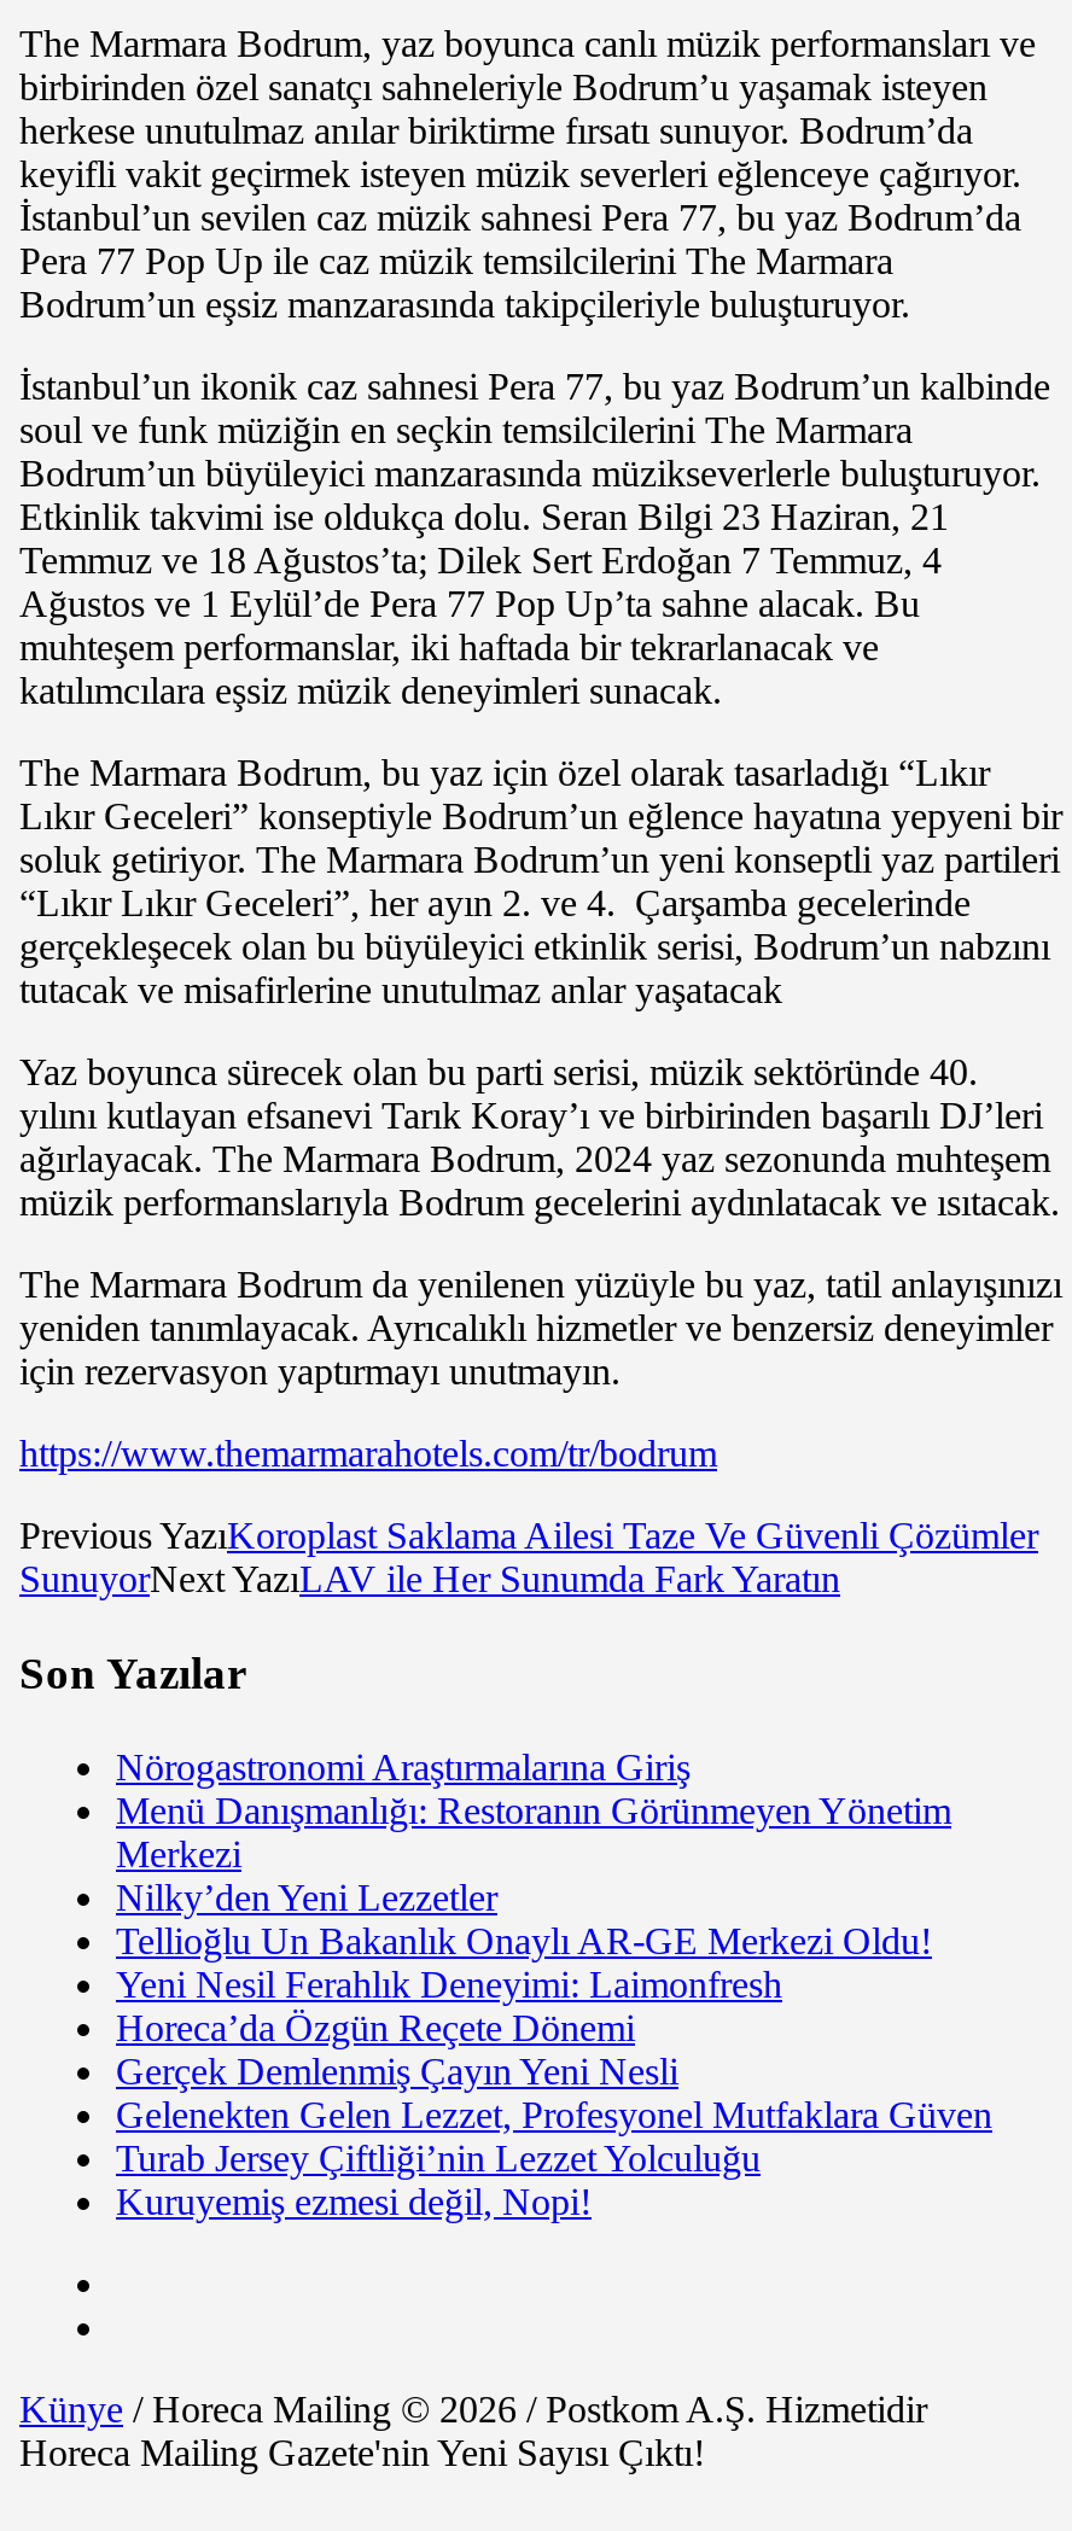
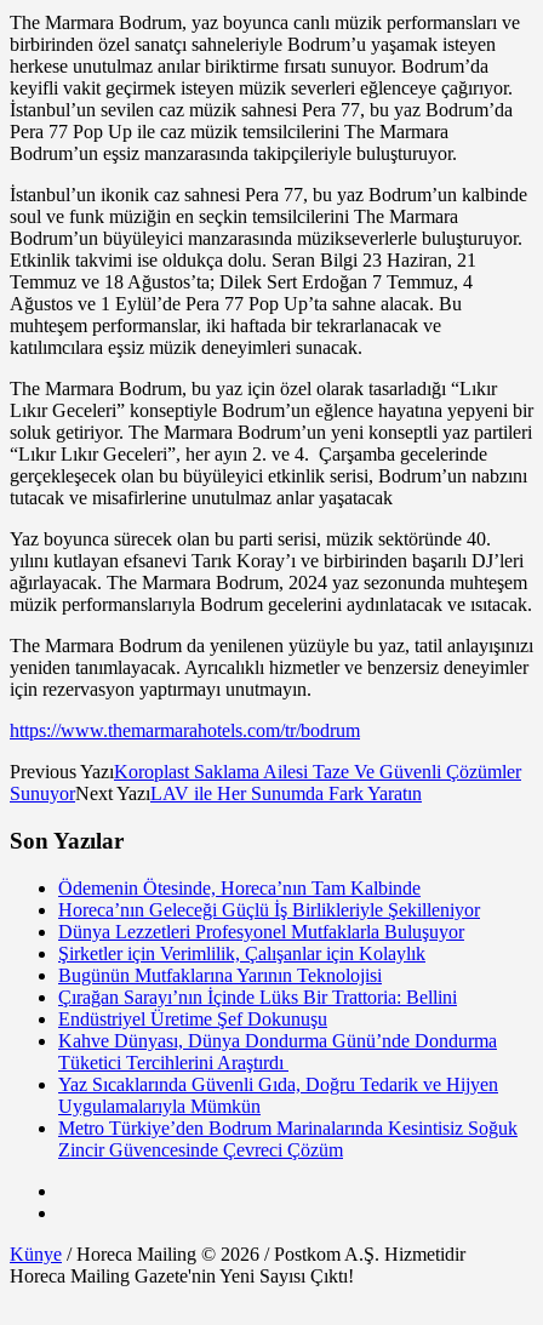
[116,1746,992,2221] Nörogastronomi Araştırmalarına Giriş | Menü Danışmanlığı: Restoranın Görünmeyen Yönetim | Merkezi | Nilky’den Yeni Lezzetler | Tellioğlu Un Bakanlık Onaylı AR-GE Merkezi Oldu! | Yeni Nesil Ferahlık Deneyimi: Laimonfresh | Horeca’da Özgün Reçete Dönemi | Gerçek Demlenmiş Çayın Yeni Nesli | Gelenekten Gelen Lezzet, Profesyonel Mutfaklara Güven | Turab Jersey Çiftliği’nin Lezzet Yolculuğu | Kuruyemiş ezmesi değil, Nopi! -> [58,877,518,1160] Ödemenin Ötesinde, Horeca’nın Tam Kalbinde | Horeca’nın Geleceği Güçlü İş Birlikleriyle Şekilleniyor | Dünya Lezzetleri Profesyonel Mutfaklarla Buluşuyor | Şirketler için Verimlilik, Çalışanlar için Kolaylık | Bugünün Mutfaklarına Yarının Teknolojisi | Çırağan Sarayı’nın İçinde Lüks Bir Trattoria: Bellini | Endüstriyel Üretime Şef Dokunuşu | Kahve Dünyası, Dünya Dondurma Günü’nde Dondurma | Tüketici Tercihlerini Araştırdı | Yaz Sıcaklarında Güvenli Gıda, Doğru Tedarik ve Hijyen | Uygulamalarıyla Mümkün | Metro Türkiye’den Bodrum Marinalarında Kesintisiz Soğuk | Zincir Güvencesinde Çevreci Çözüm

